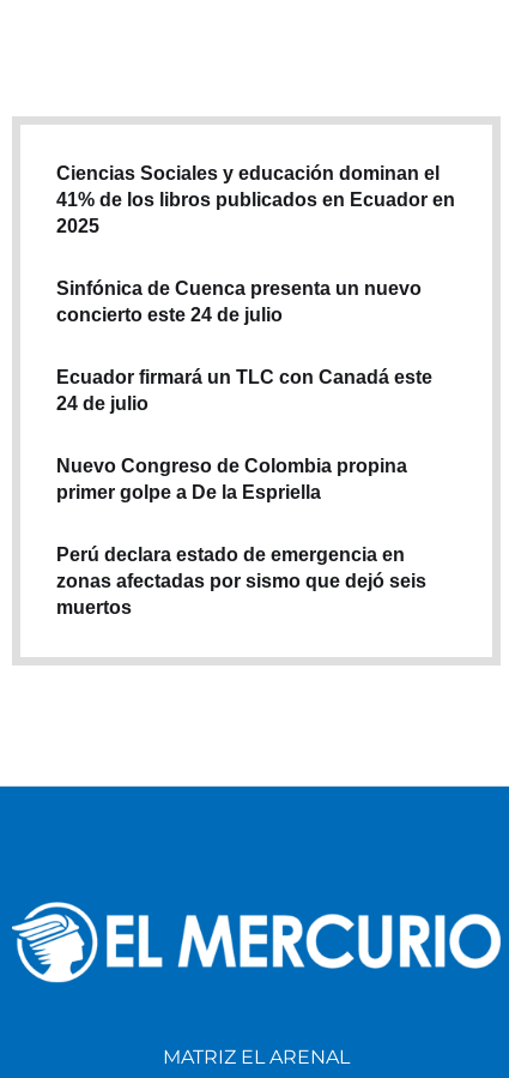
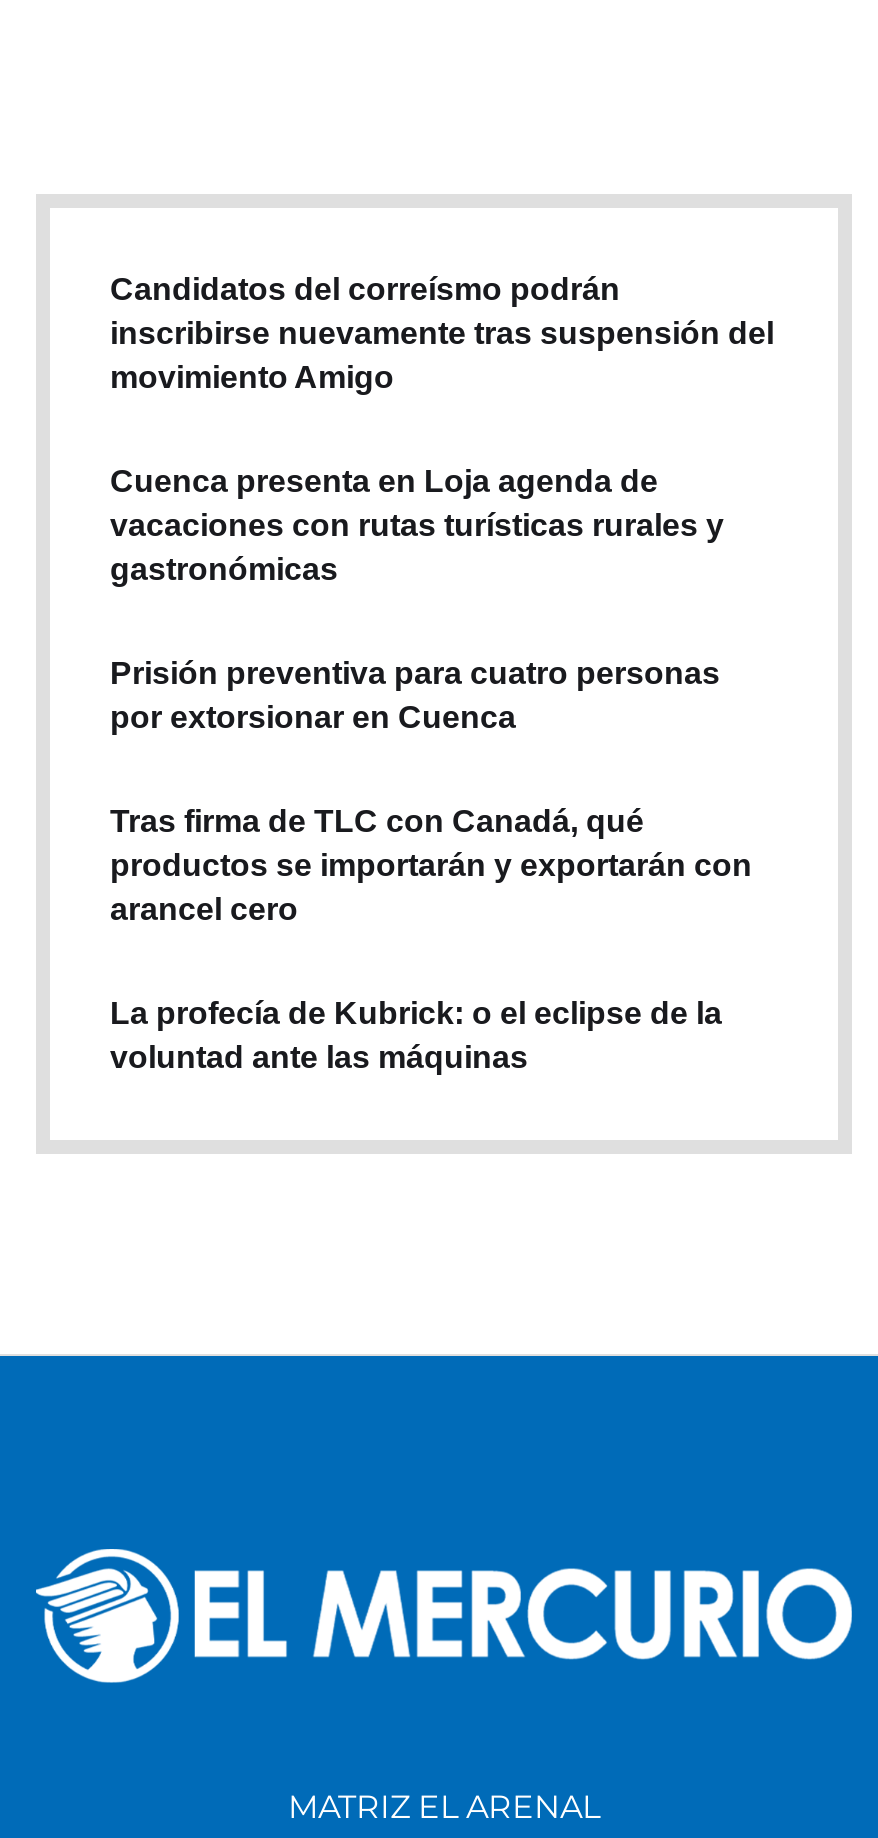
[56,163,455,236] Ciencias Sociales y educación dominan el | 41% de los libros publicados en Ecuador en | 2025 -> [110,271,774,393] Candidatos del correísmo podrán | inscribirse nuevamente tras suspensión del | movimiento Amigo
[56,278,422,325] Sinfónica de Cuenca presenta un nuevo | concierto este 24 de julio -> [110,463,724,585] Cuenca presenta en Loja agenda de | vacaciones con rutas turísticas rurales y | gastronómicas
[56,367,432,413] Ecuador firmará un TLC con Canadá este | 24 de julio -> [110,655,720,733] Prisión preventiva para cuatro personas | por extorsionar en Cuenca
[56,455,407,502] Nuevo Congreso de Colombia propina | primer golpe a De la Espriella -> [110,803,752,925] Tras firma de TLC con Canadá, qué | productos se importarán y exportarán con | arancel cero
[56,544,426,617] Perú declara estado de emergencia en | zonas afectadas por sismo que dejó seis | muertos -> [110,995,722,1073] La profecía de Kubrick: o el eclipse de la | voluntad ante las máquinas

